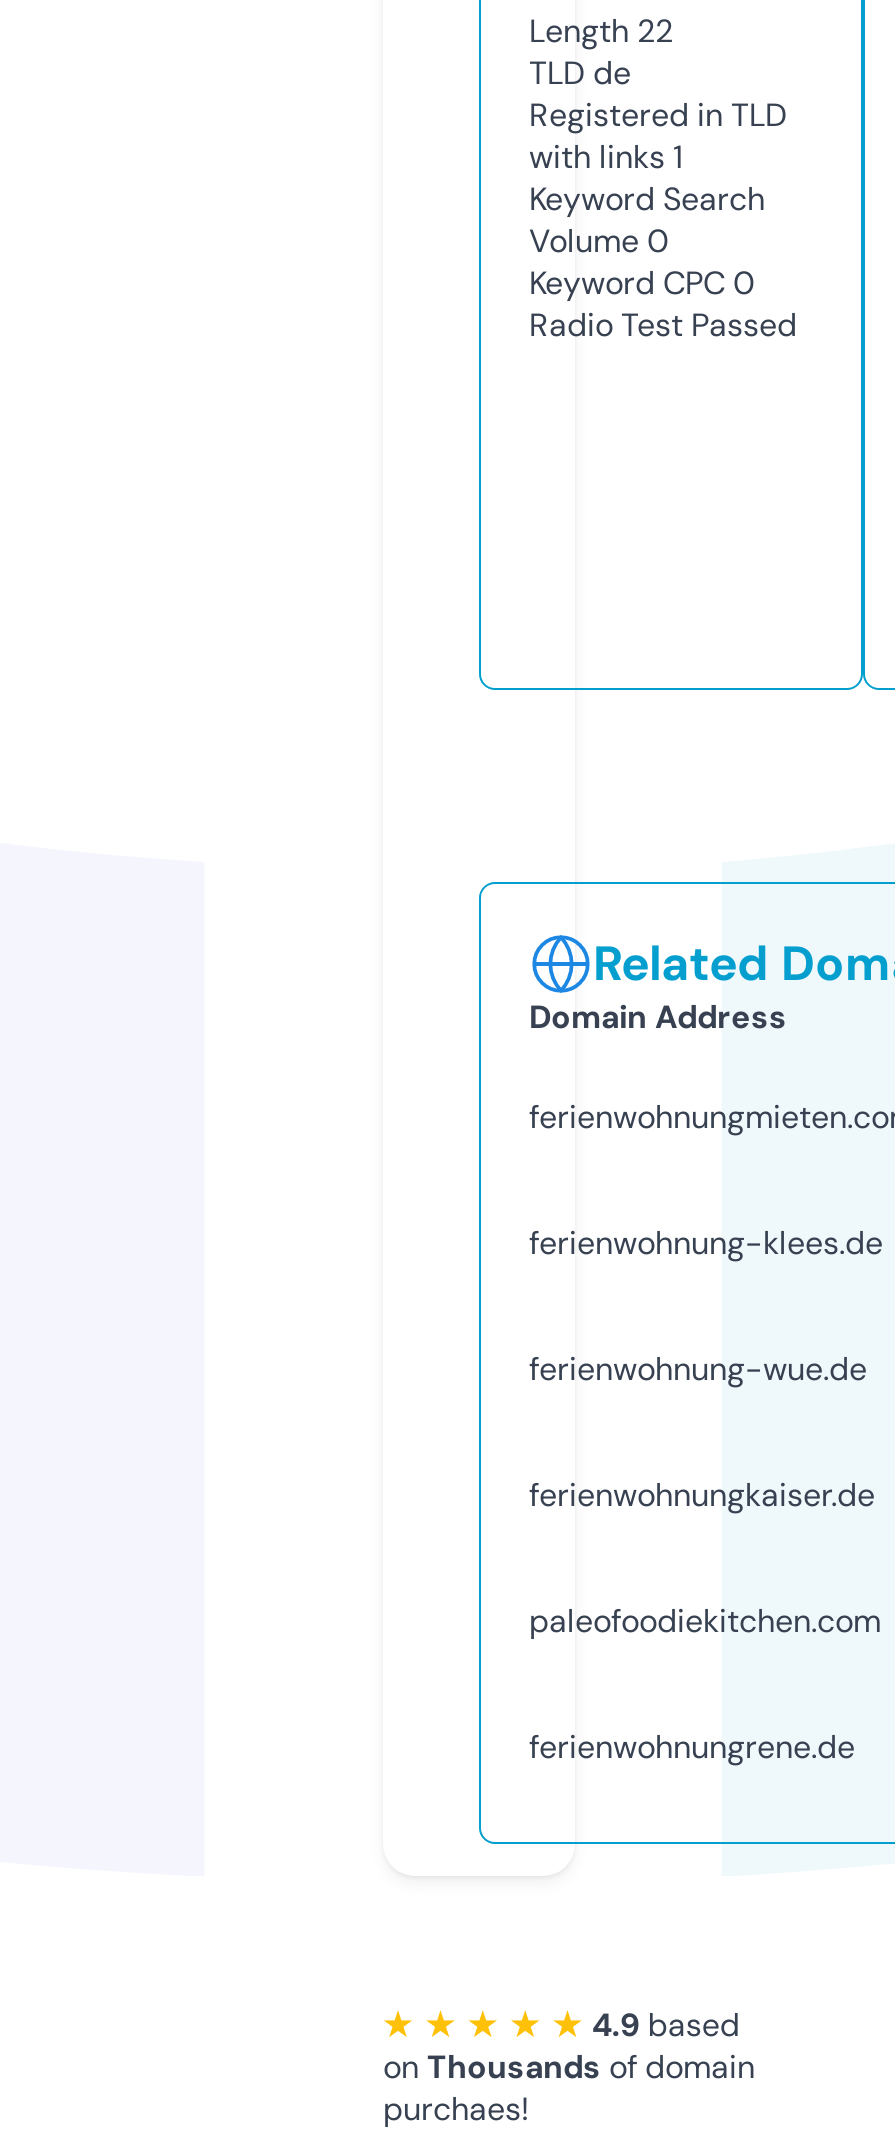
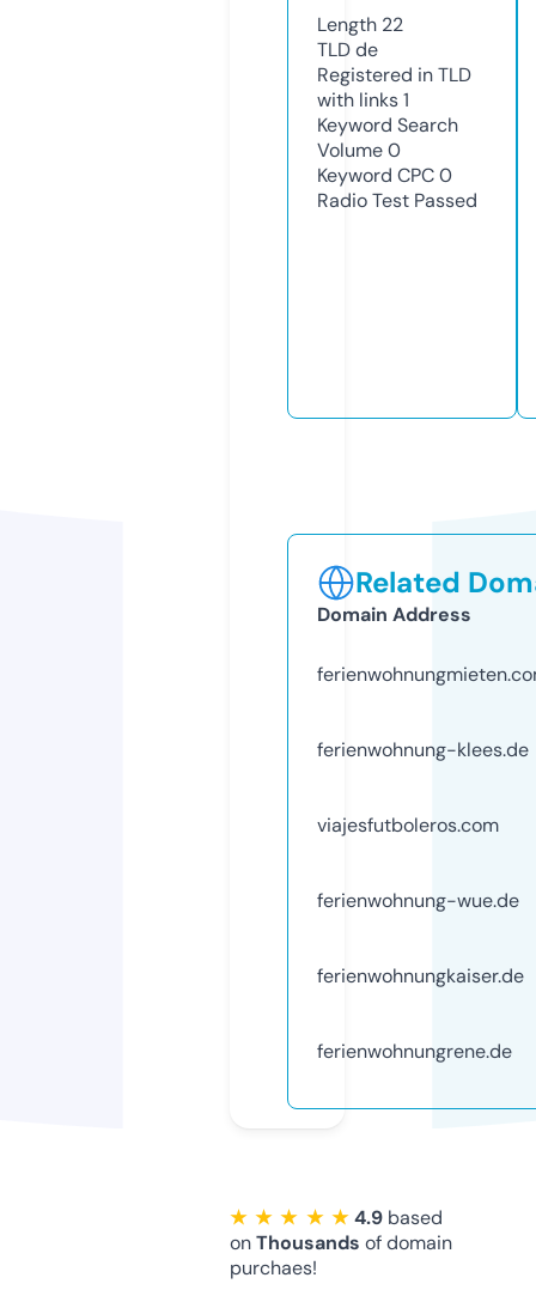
none -> [317,812,499,837] viajesfutboleros.com
moved [529,1348,875,1516] -> [317,888,524,988]: ferienwohnung-wue.de | ferienwohnungkaiser.de
[529,1600,881,1642] paleofoodiekitchen.com -> none

